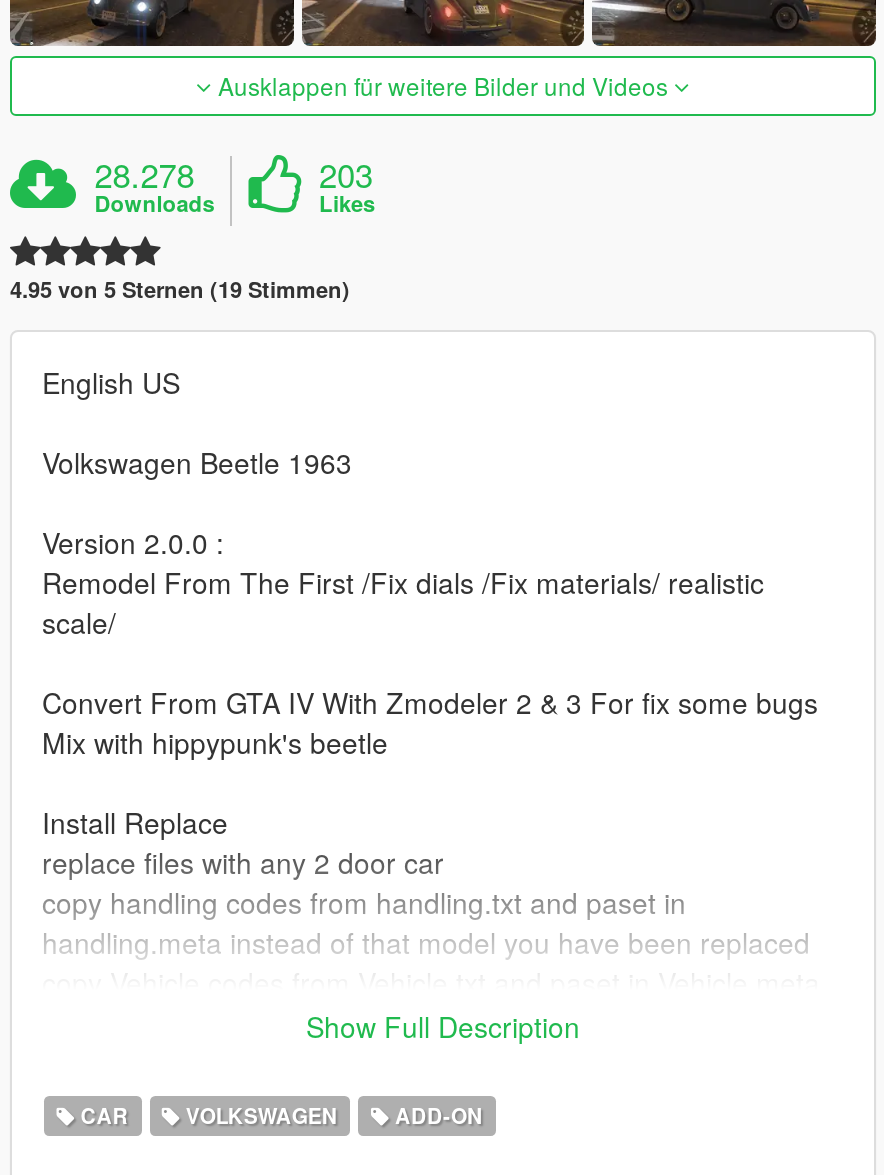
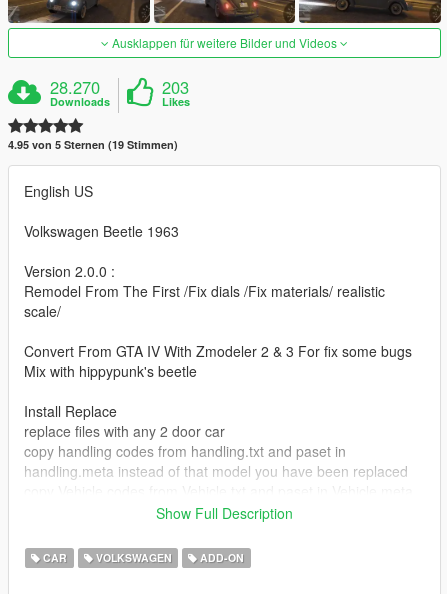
[94,150,194,198] 28.278 -> [50,75,100,99] 28.270

